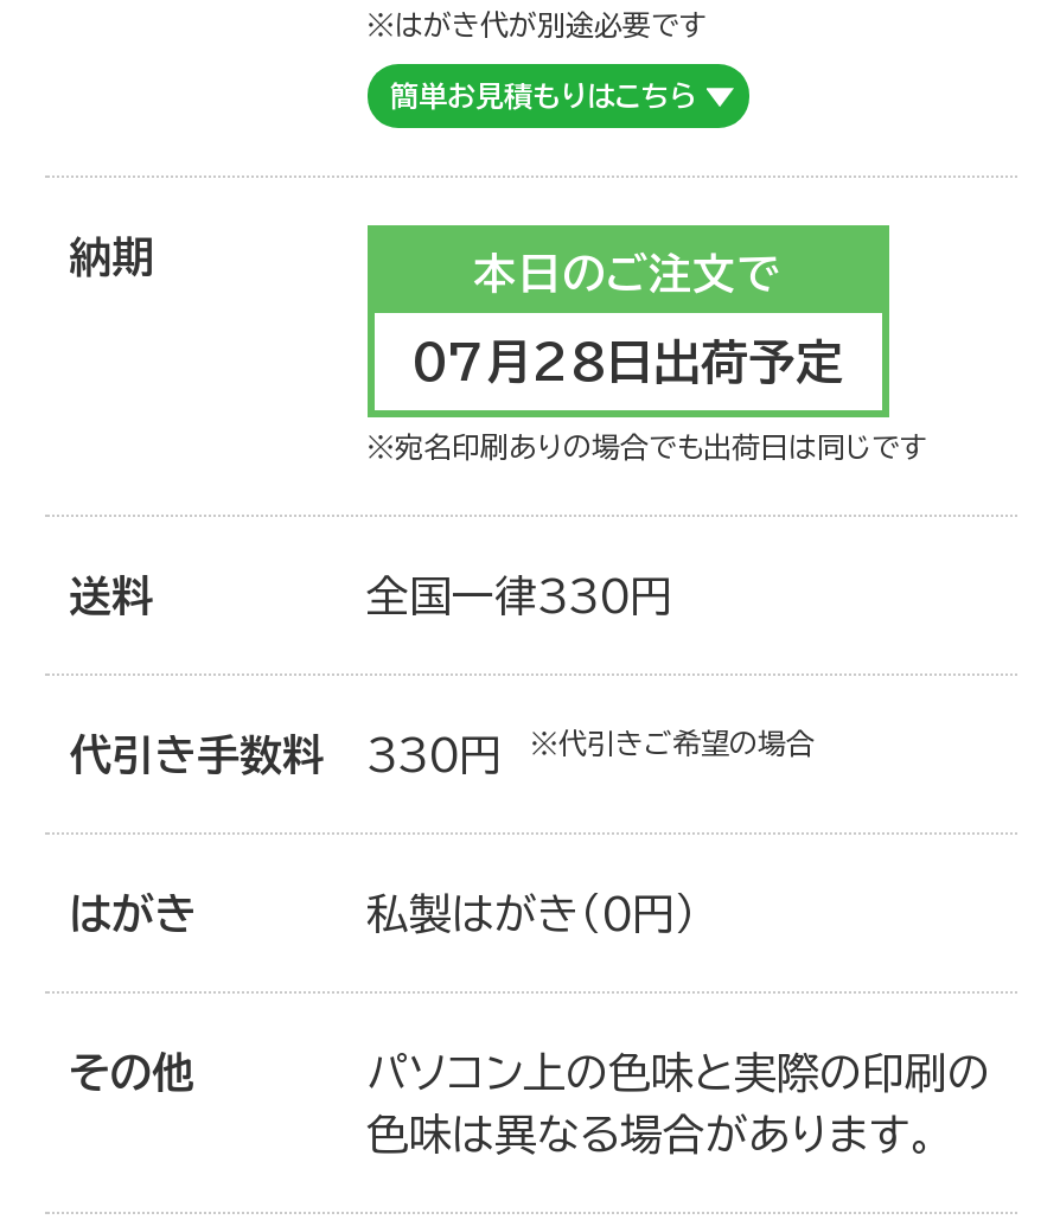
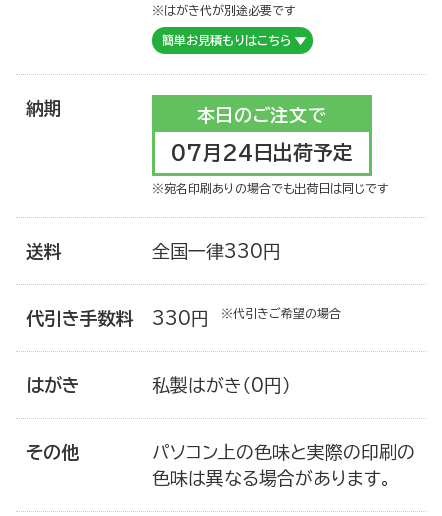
[411,337,843,384] 07月28日出荷予定 -> [170,142,352,162] 07月24日出荷予定

